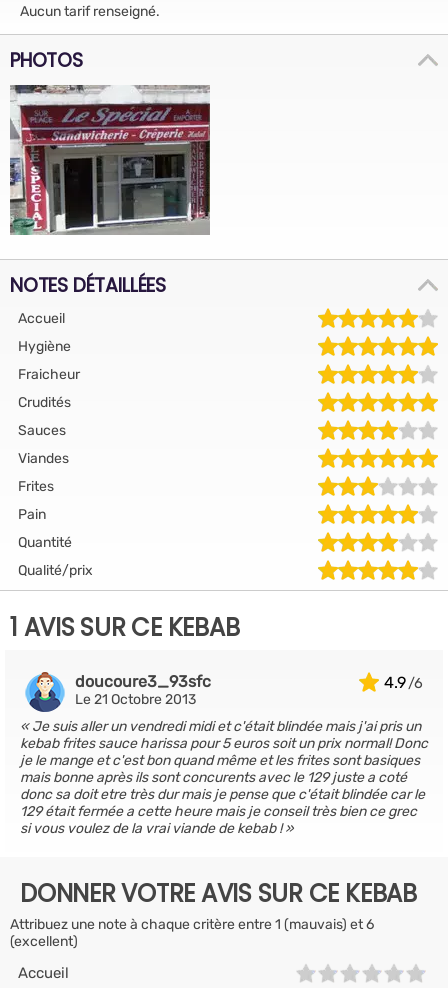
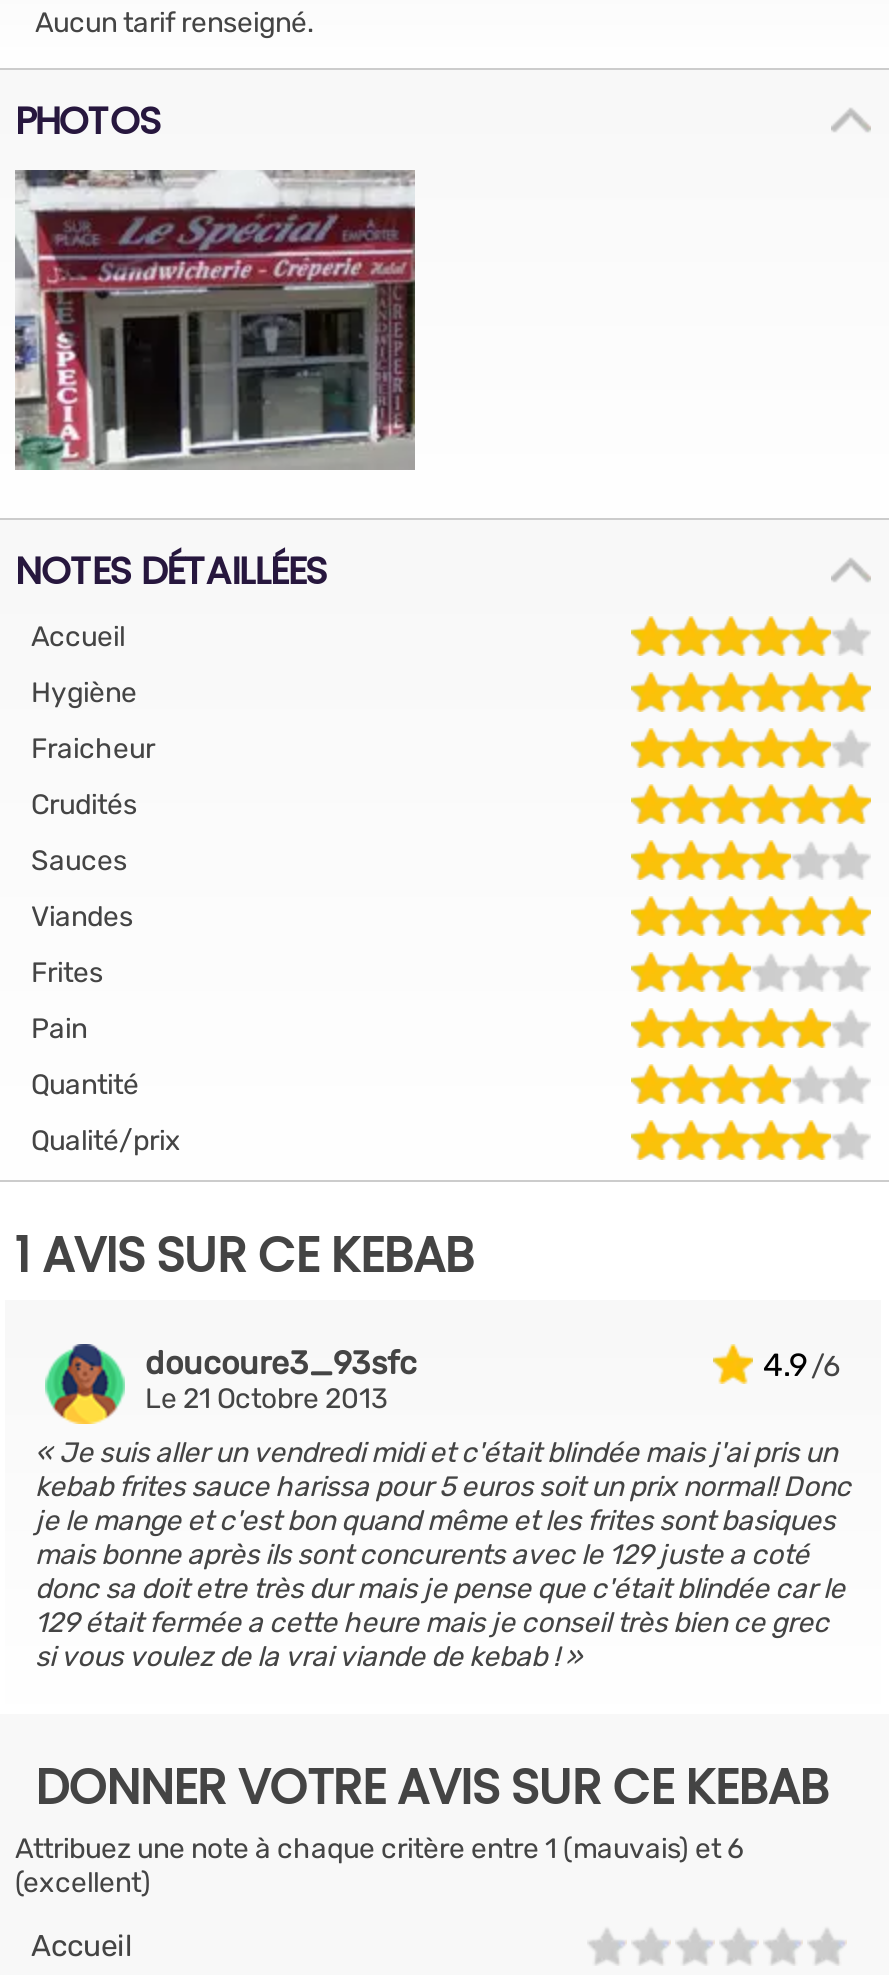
[25,672,65,713] [image] -> [45,1344,125,1426] [image]

